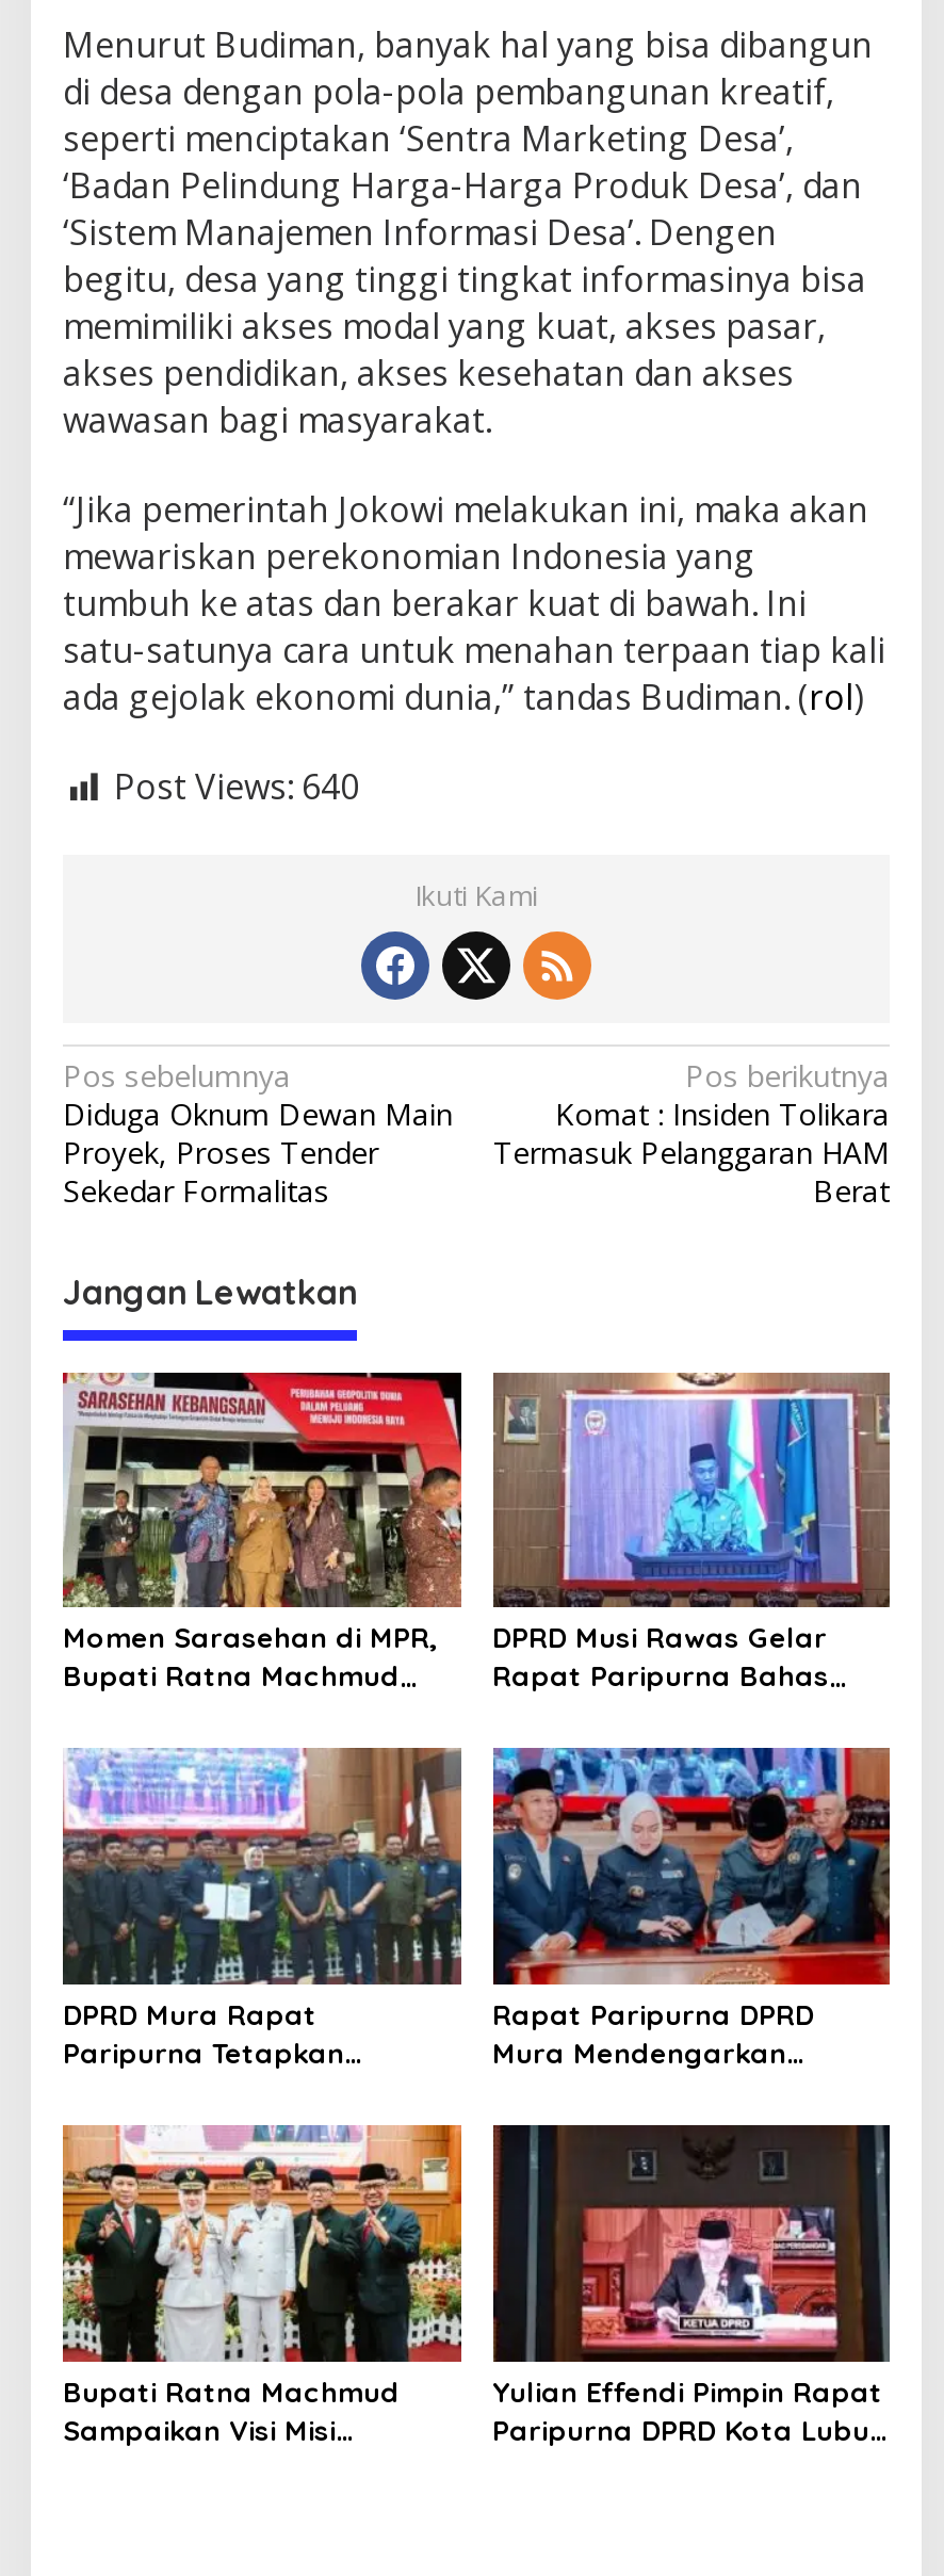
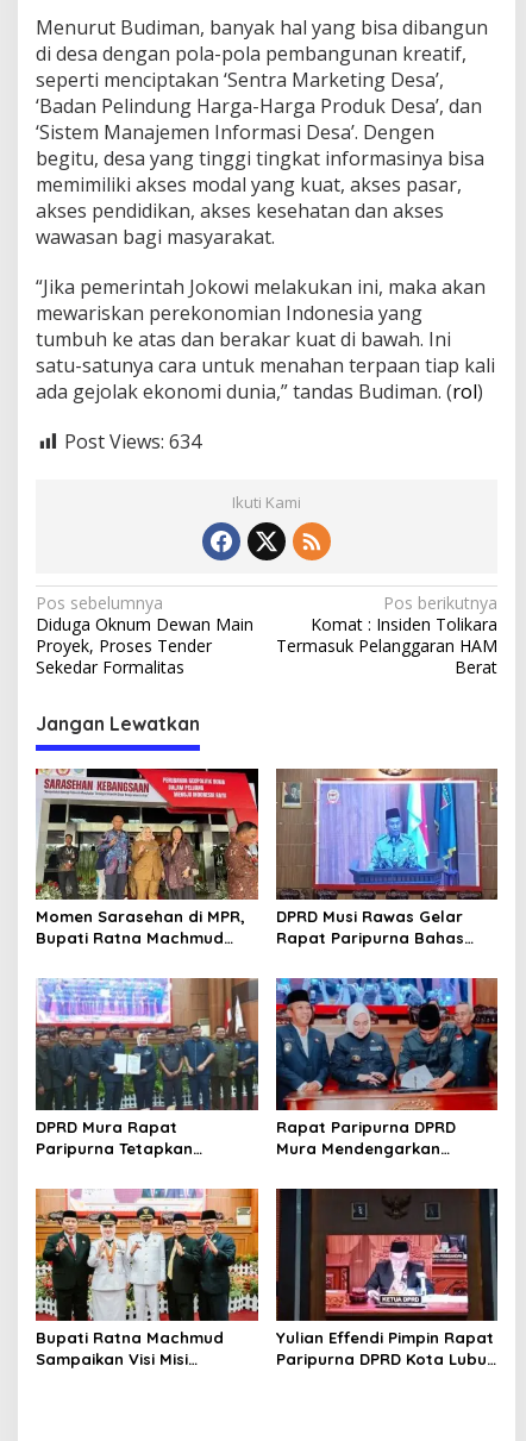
[114,763,359,810] Post Views: 640 -> [64,428,201,455] Post Views: 634

